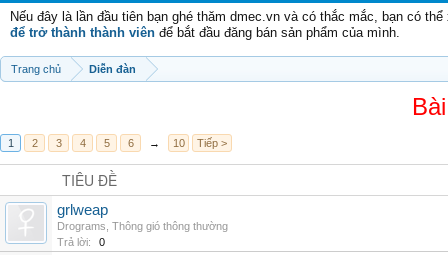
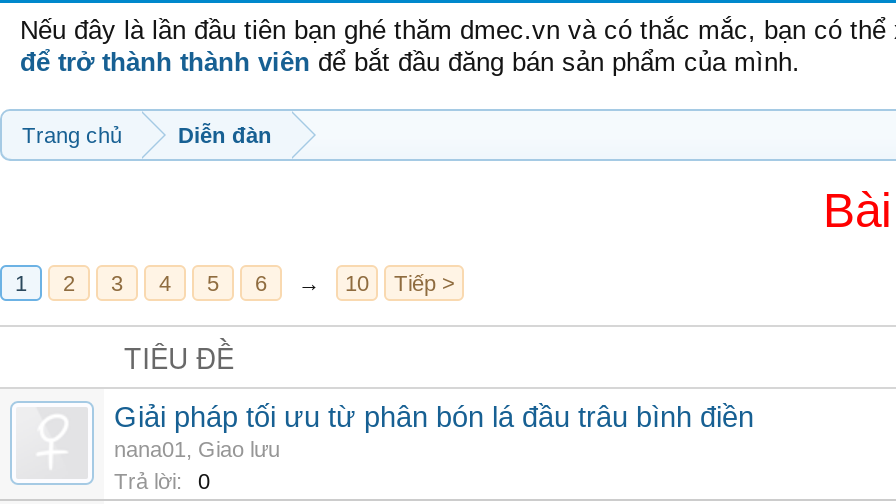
[57,202,228,232] grlweap | Drograms, Thông gió thông thường -> [114,401,754,461] Giải pháp tối ưu từ phân bón lá đầu trâu bình điền | nana01, Giao lưu

